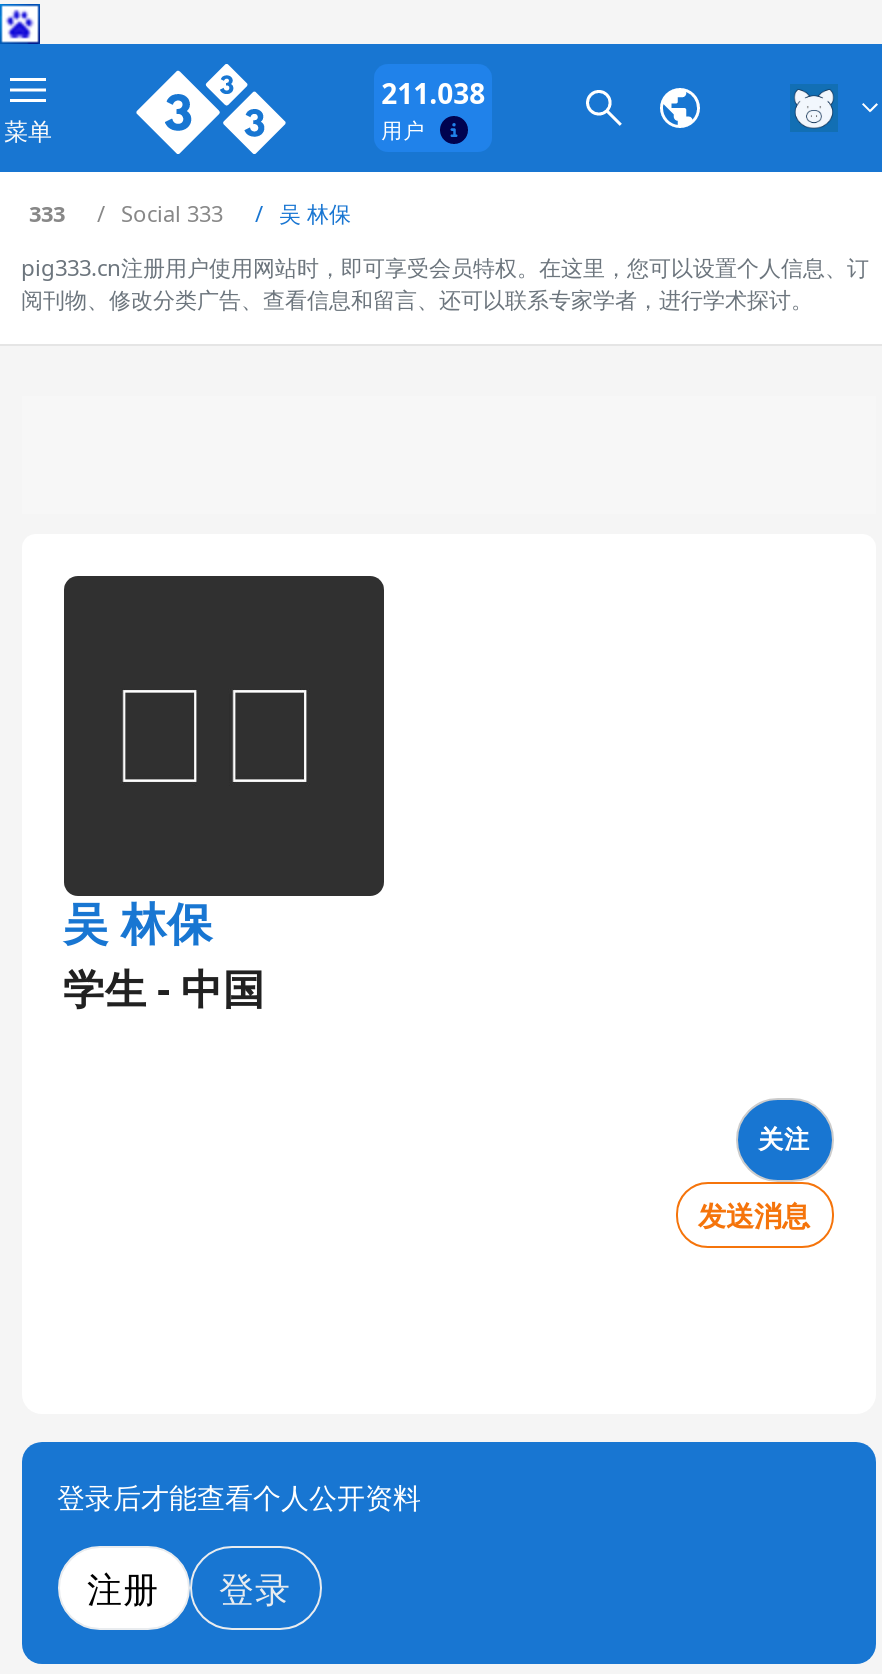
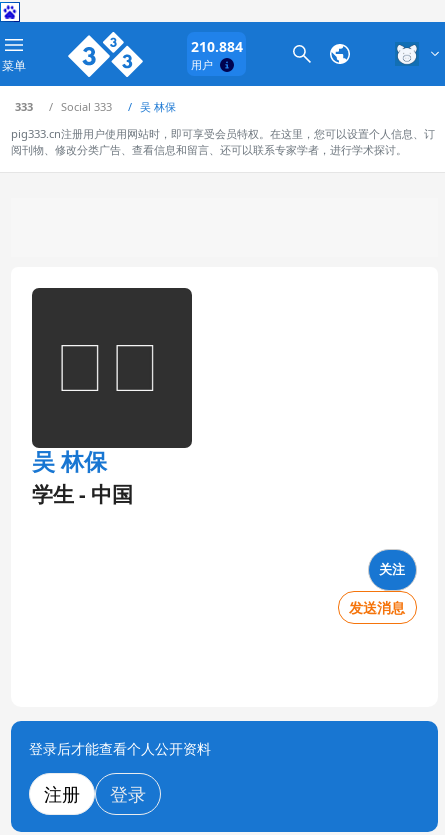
[381,74,485,112] 211.038 -> [191,37,243,56] 210.884

